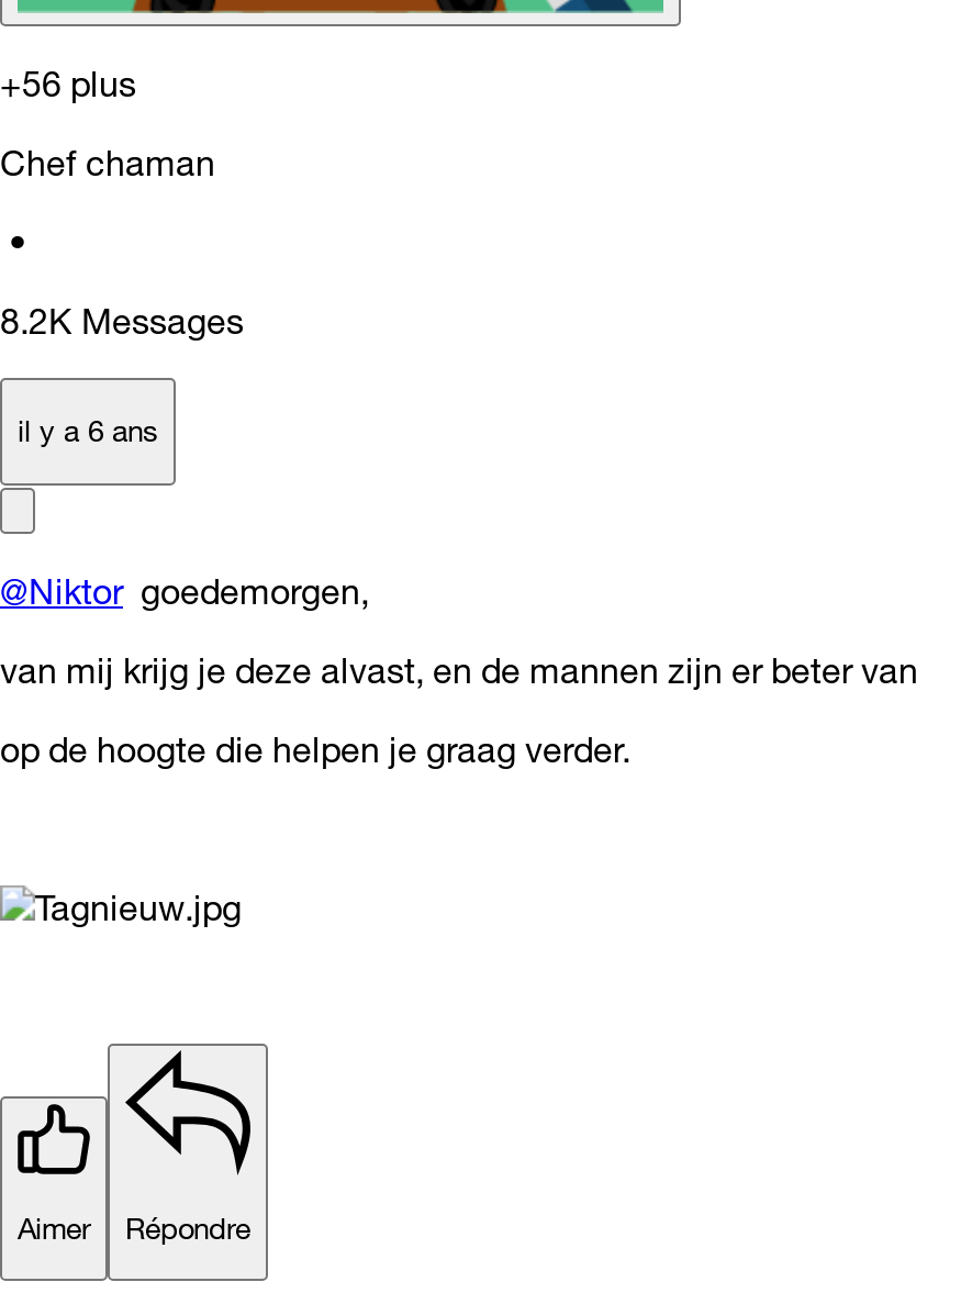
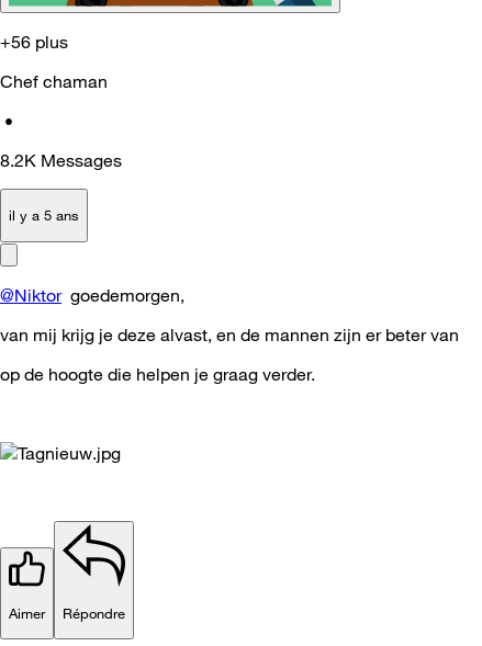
[18,414,158,449] il y a 6 ans -> [9,207,79,224] il y a 5 ans

